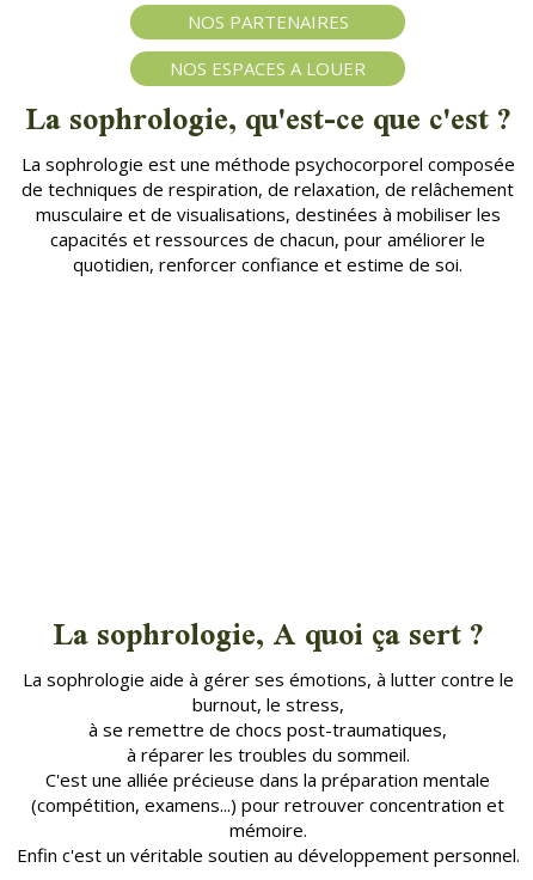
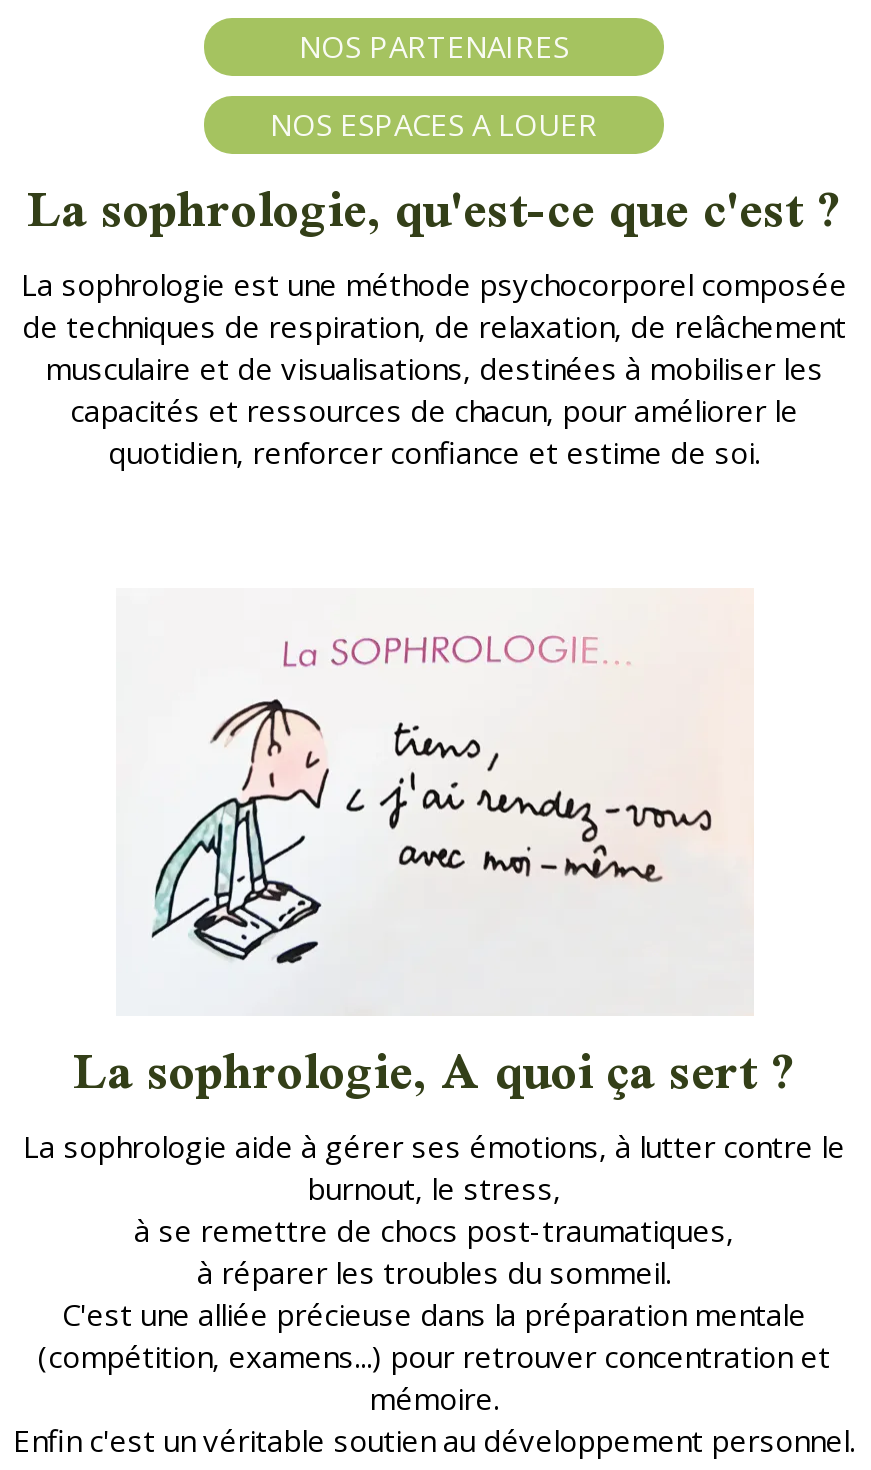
none -> [148,590,754,1006] [image]

